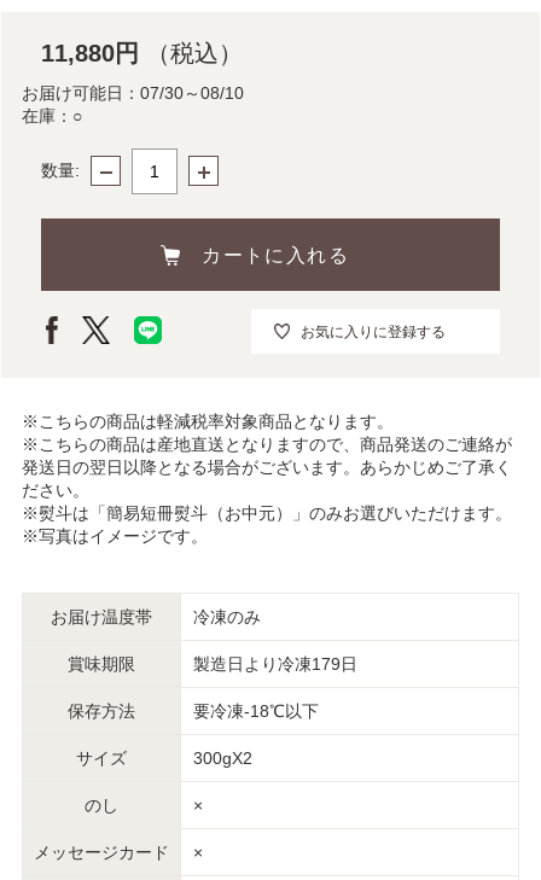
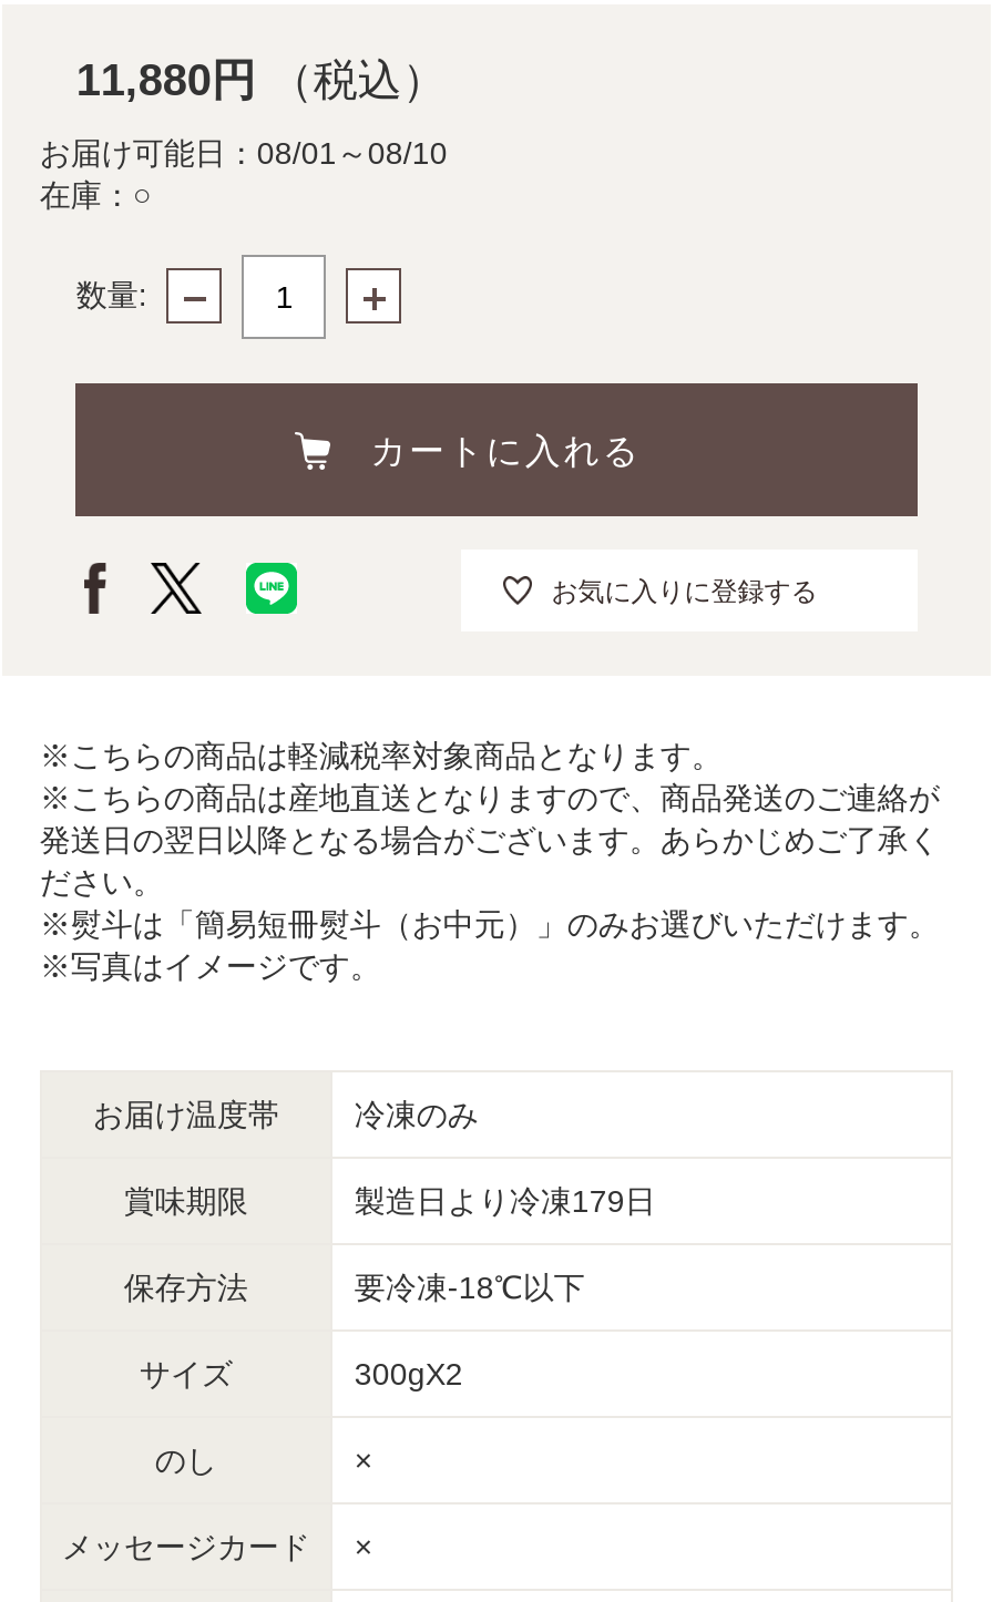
[22,83,244,102] お届け可能日：07/30～08/10 -> [40,134,448,170] お届け可能日：08/01～08/10

